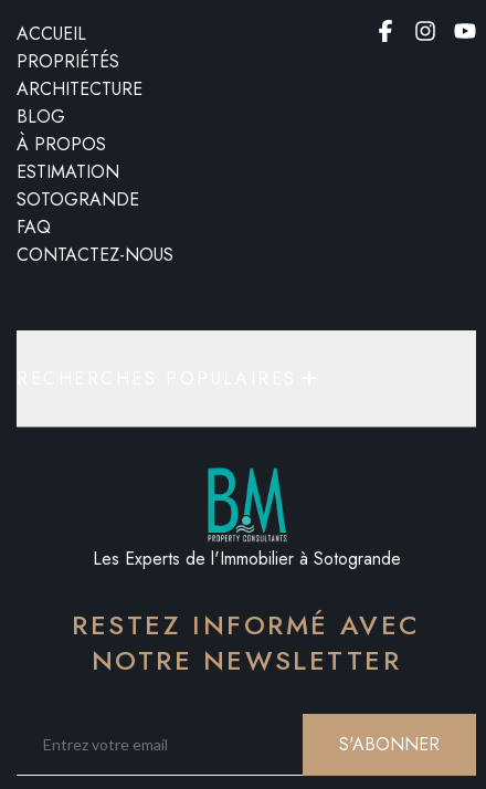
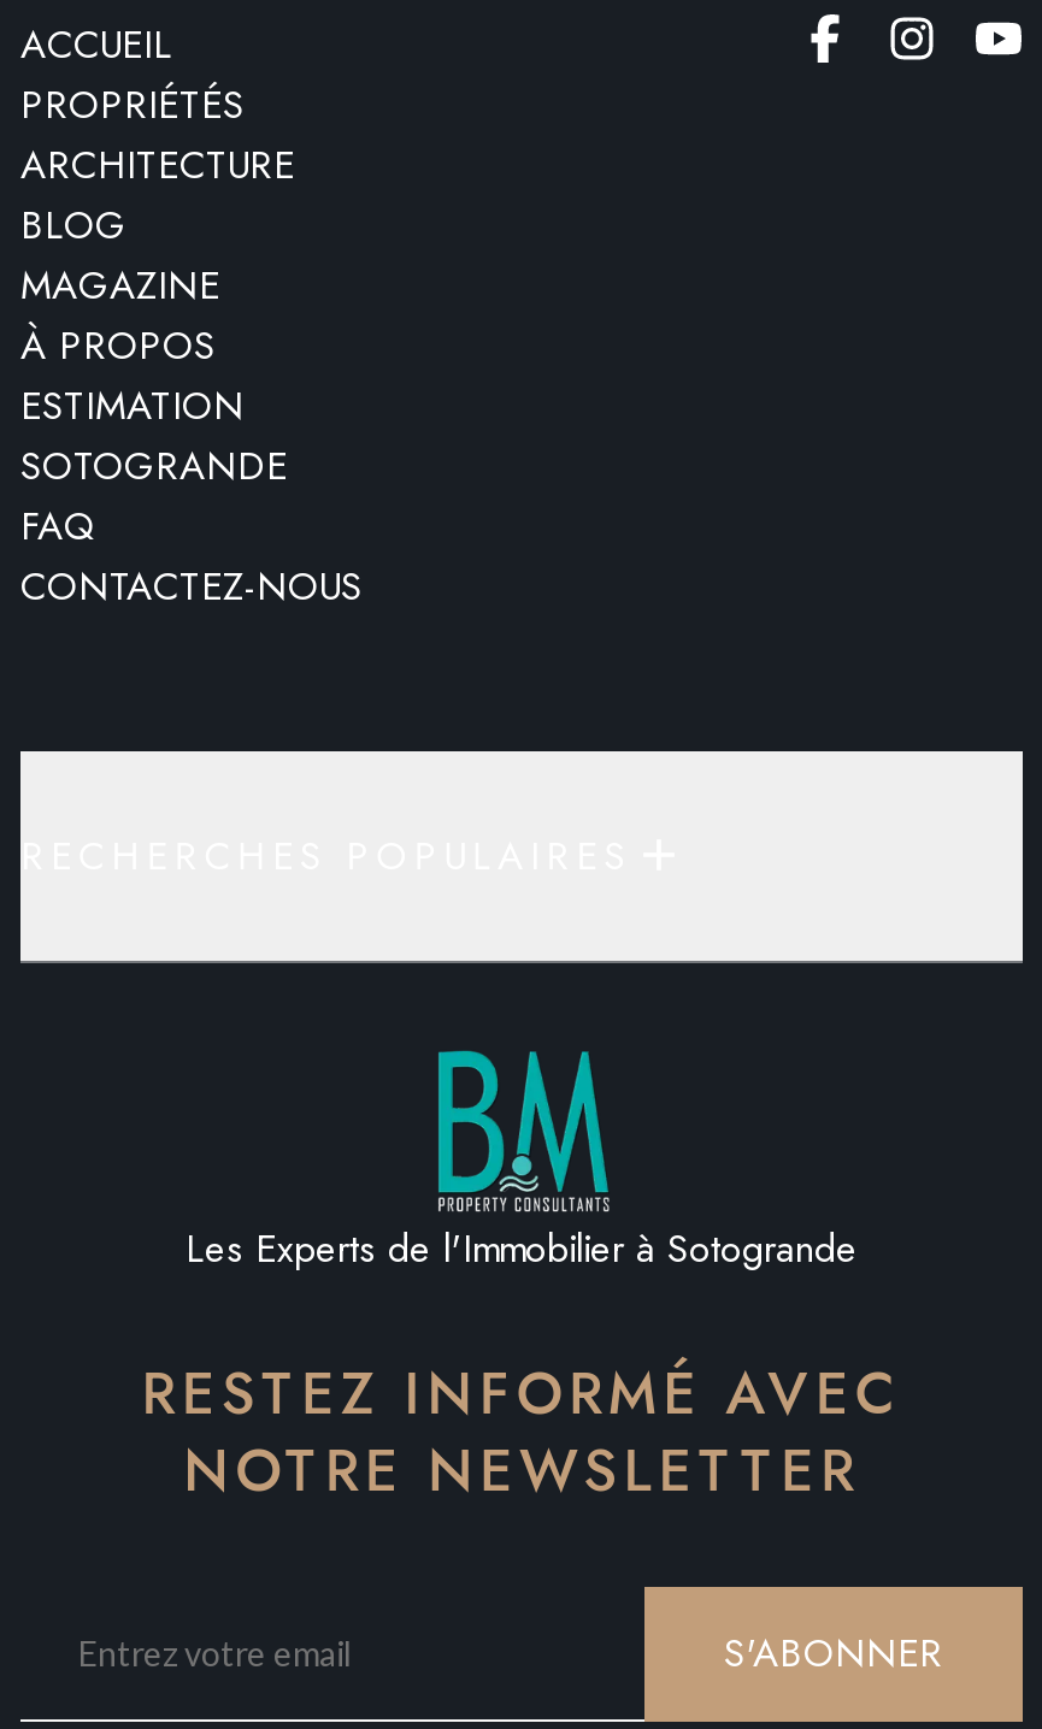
none -> [20,258,220,313] MAGAZINE

